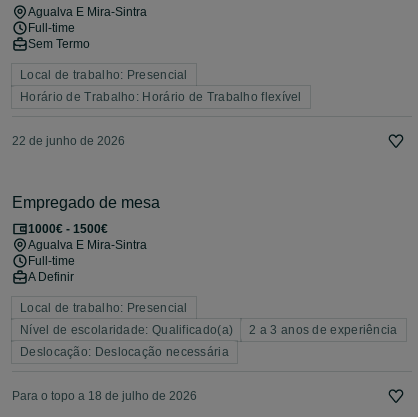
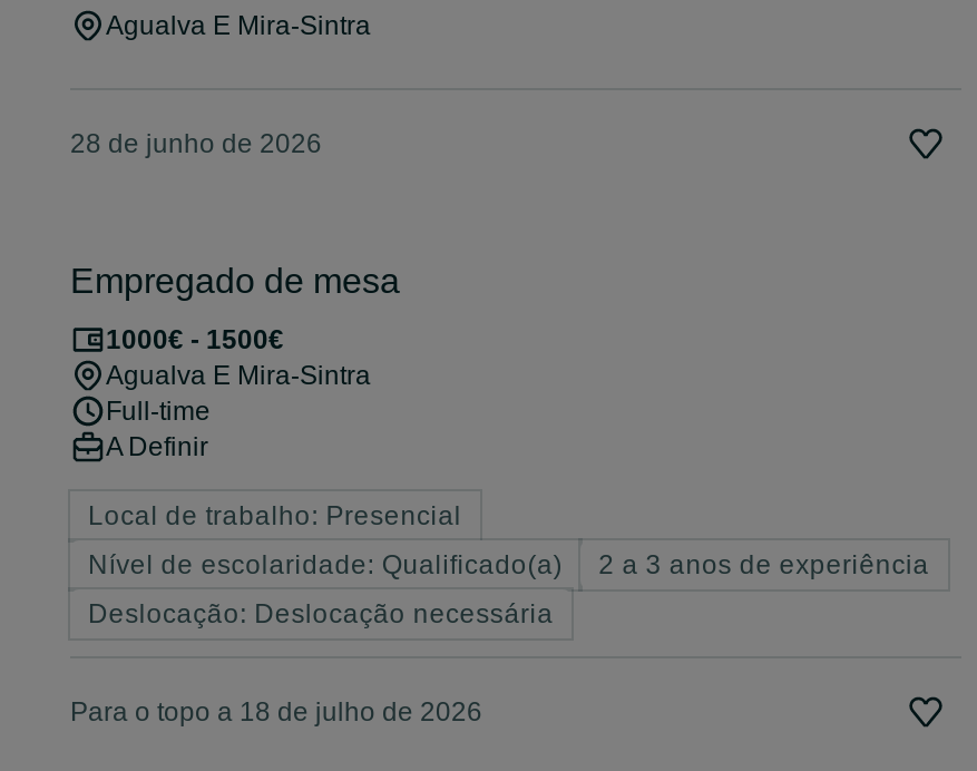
[12,21,302,148] Full-time | Sem Termo | Local de trabalho: Presencial | Horário de Trabalho: Horário de Trabalho flexível | 22 de junho de 2026 -> [70,129,322,160] 28 de junho de 2026

